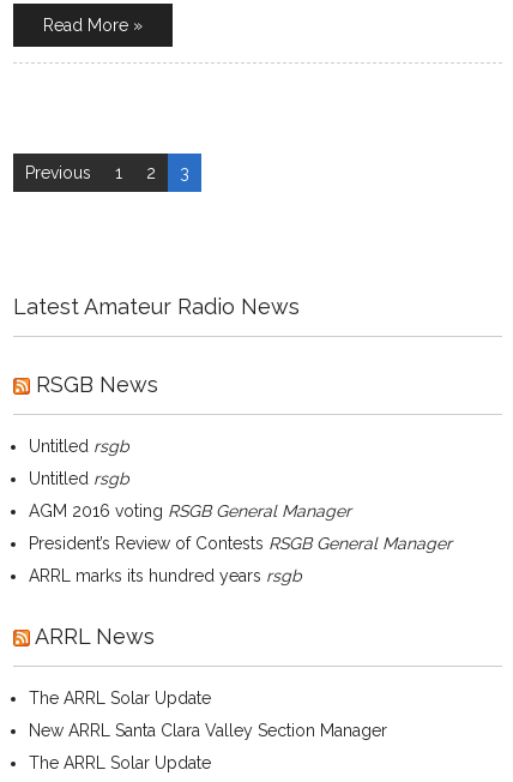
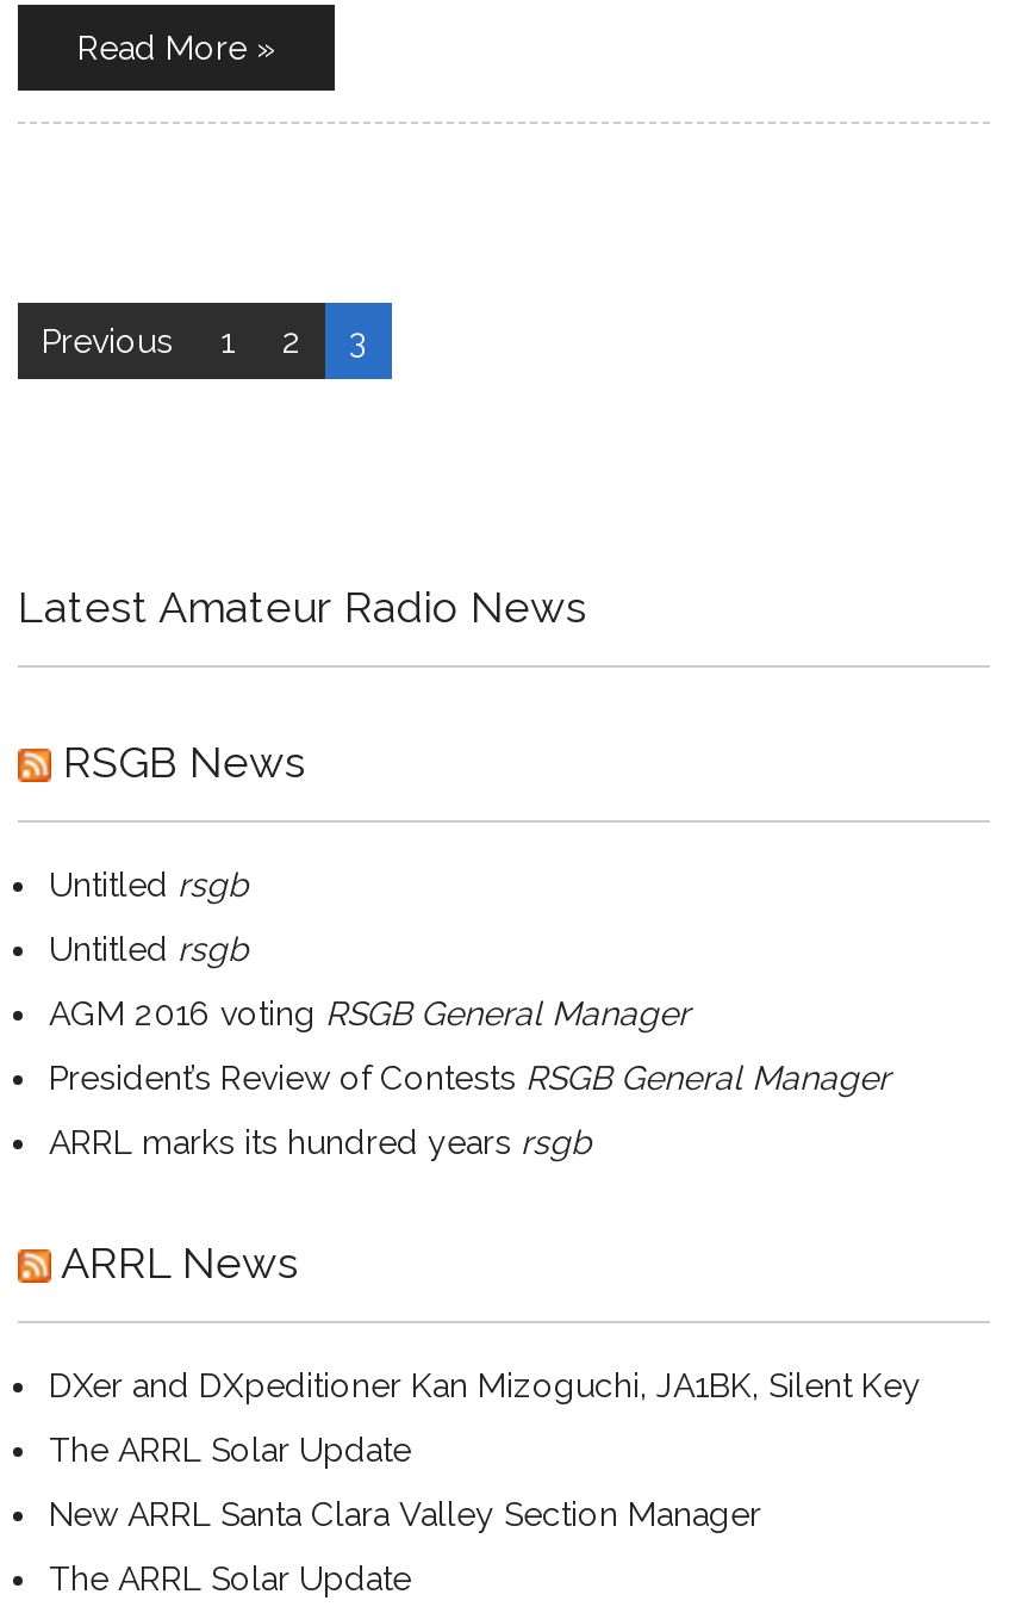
none -> [49,1366,921,1404] DXer and DXpeditioner Kan Mizoguchi, JA1BK, Silent Key

